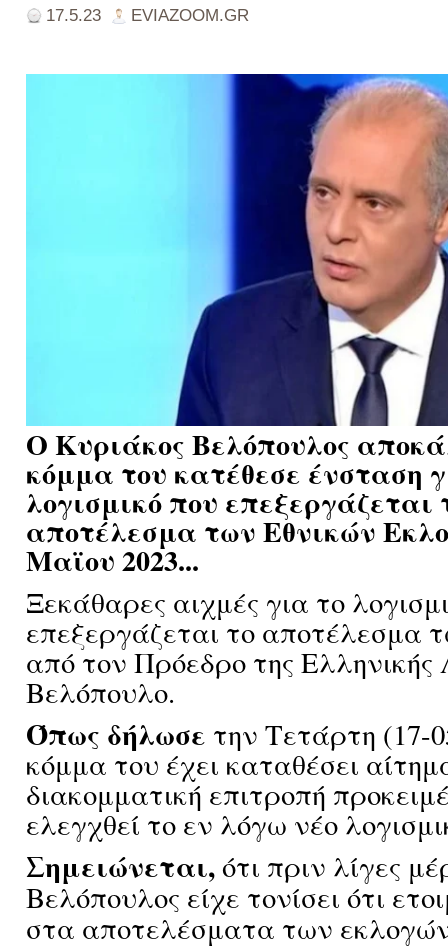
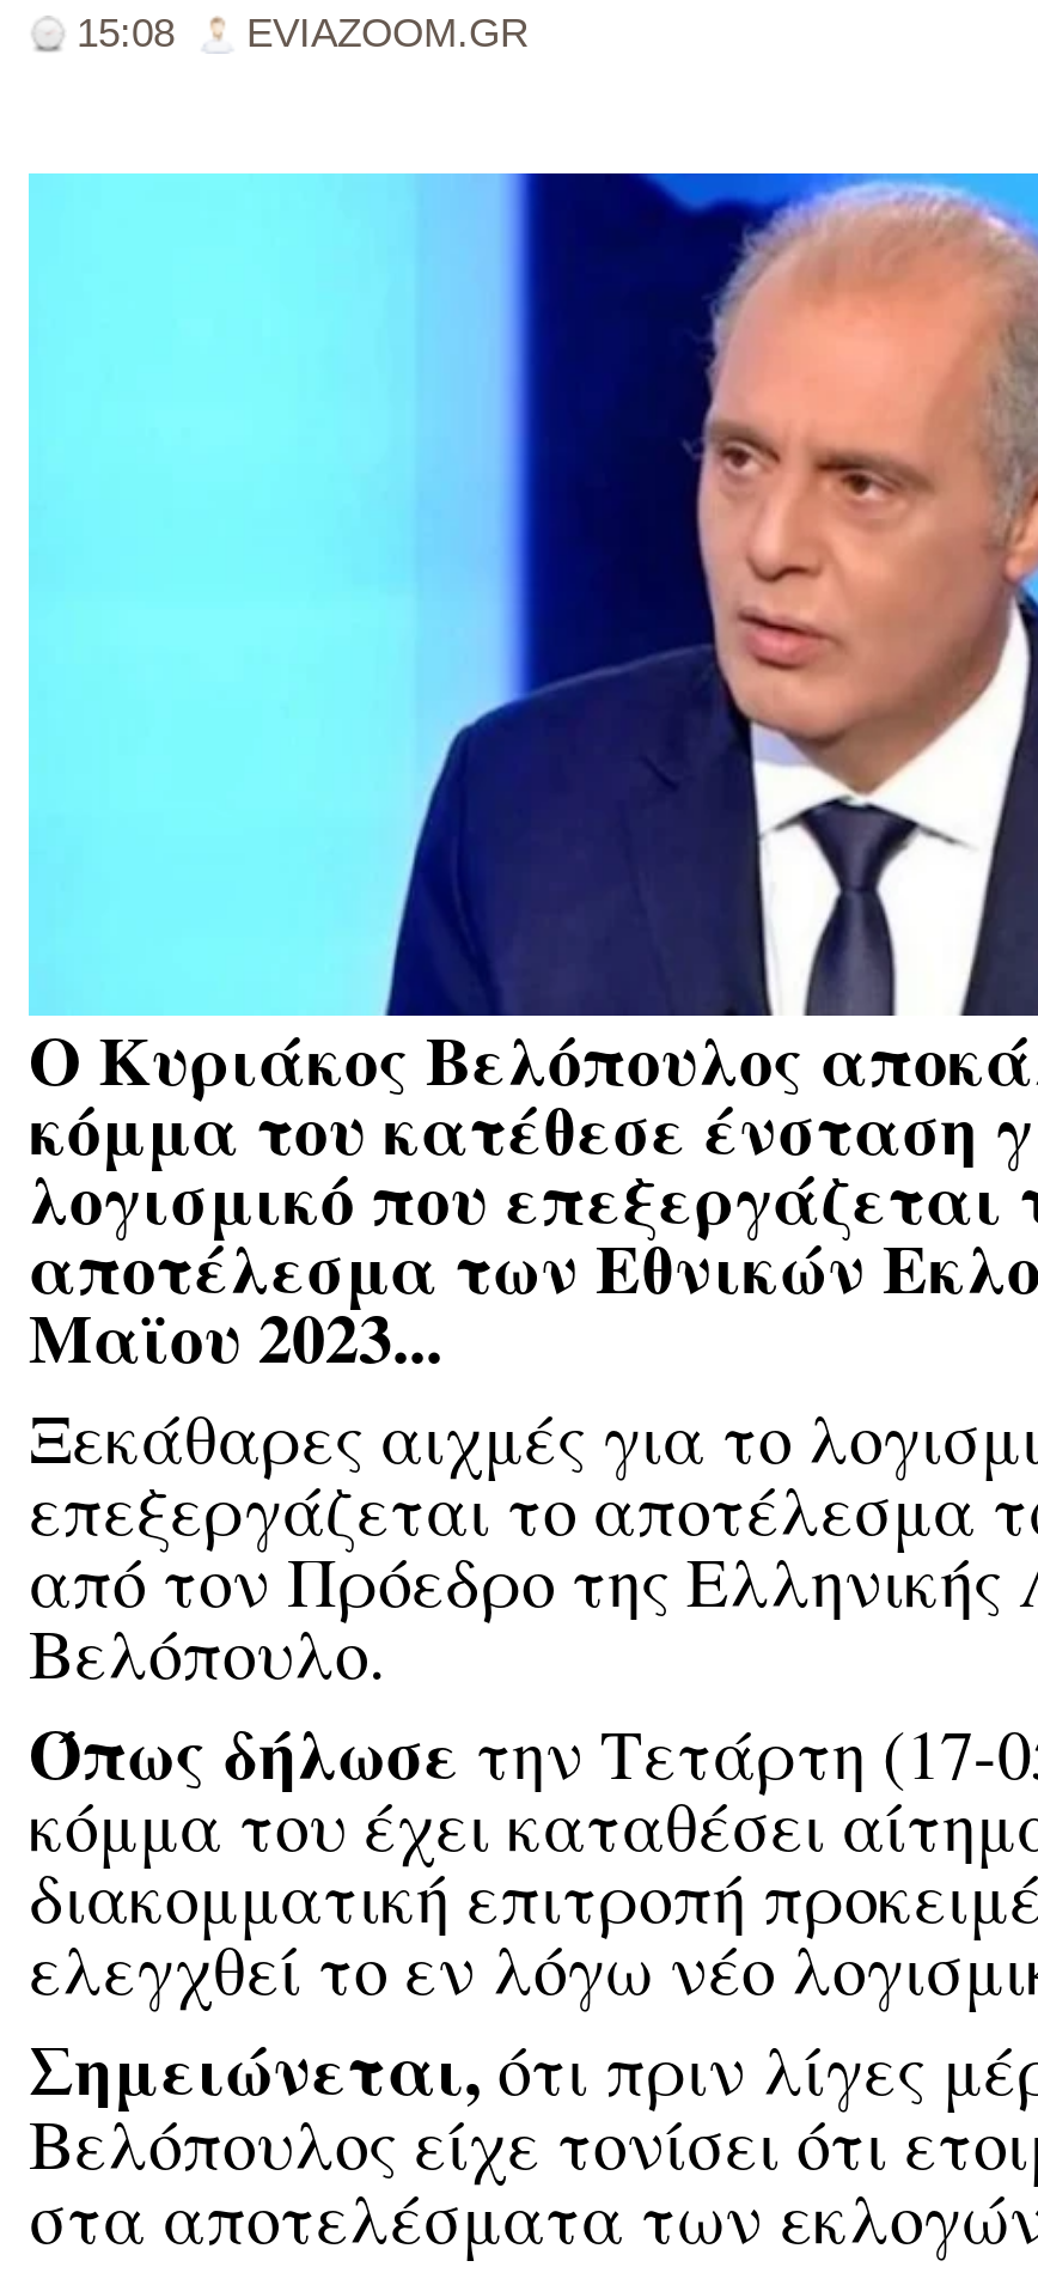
[46,6,249,25] 17.5.23 EVIAZOOM.GR -> [77,11,529,56] 15:08 EVIAZOOM.GR

